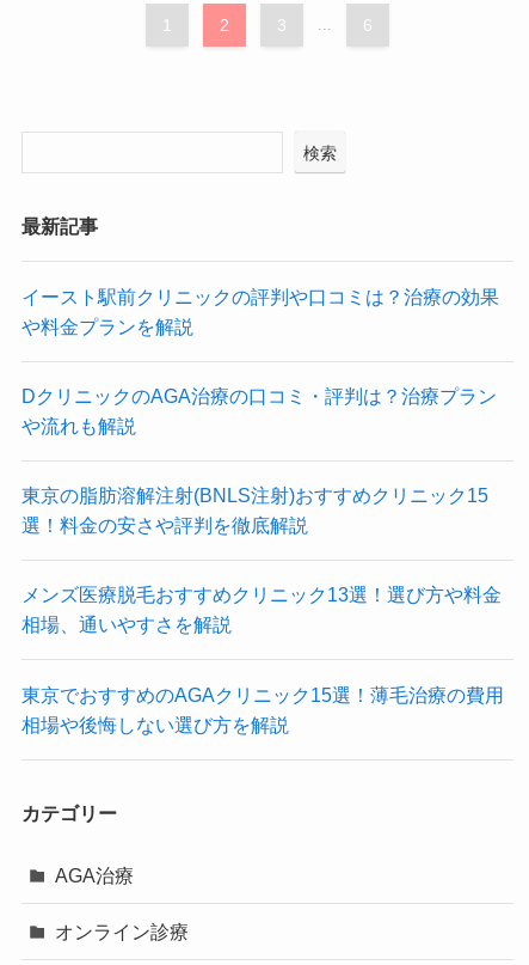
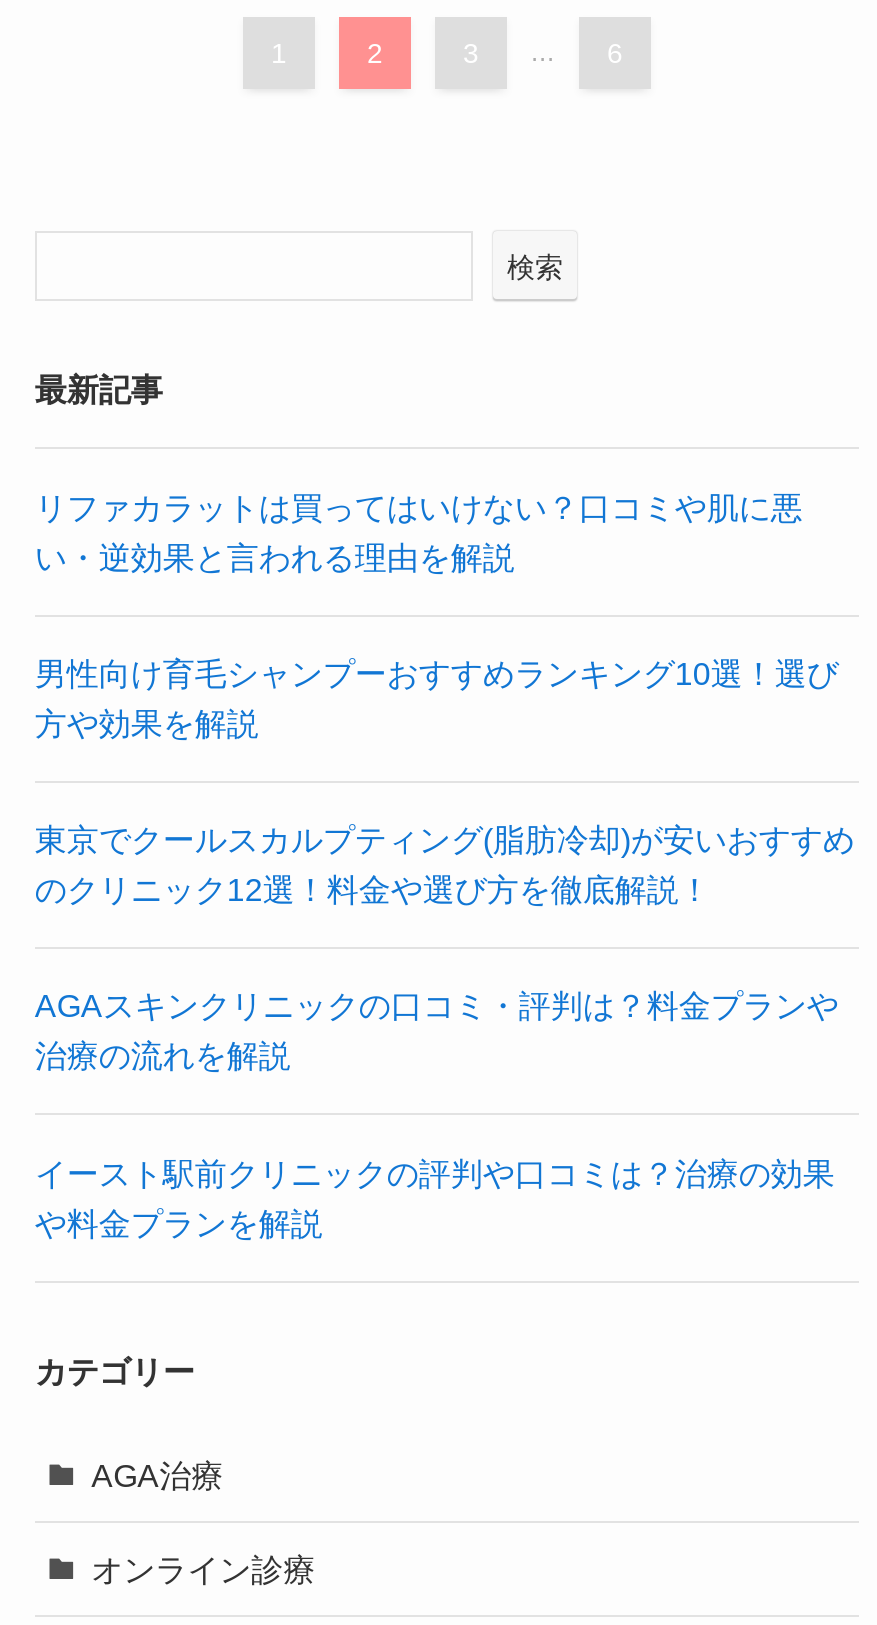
none -> [35,488,855,1074] リファカラットは買ってはいけない？口コミや肌に悪 | い・逆効果と言われる理由を解説 | 男性向け育毛シャンプーおすすめランキング10選！選び | 方や効果を解説 | 東京でクールスカルプティング(脂肪冷却)が安いおすすめ | のクリニック12選！料金や選び方を徹底解説！ | AGAスキンクリニックの口コミ・評判は？料金プランや | 治療の流れを解説
moved [21,285,499,337] -> [35,1154,835,1240]: イースト駅前クリニックの評判や口コミは？治療の効果 | や料金プランを解説
[21,385,504,735] DクリニックのAGA治療の口コミ・評判は？治療プラン | や流れも解説 | 東京の脂肪溶解注射(BNLS注射)おすすめクリニック15 | 選！料金の安さや評判を徹底解説 | メンズ医療脱毛おすすめクリニック13選！選び方や料金 | 相場、通いやすさを解説 | 東京でおすすめのAGAクリニック15選！薄毛治療の費用 | 相場や後悔しない選び方を解説 -> none

